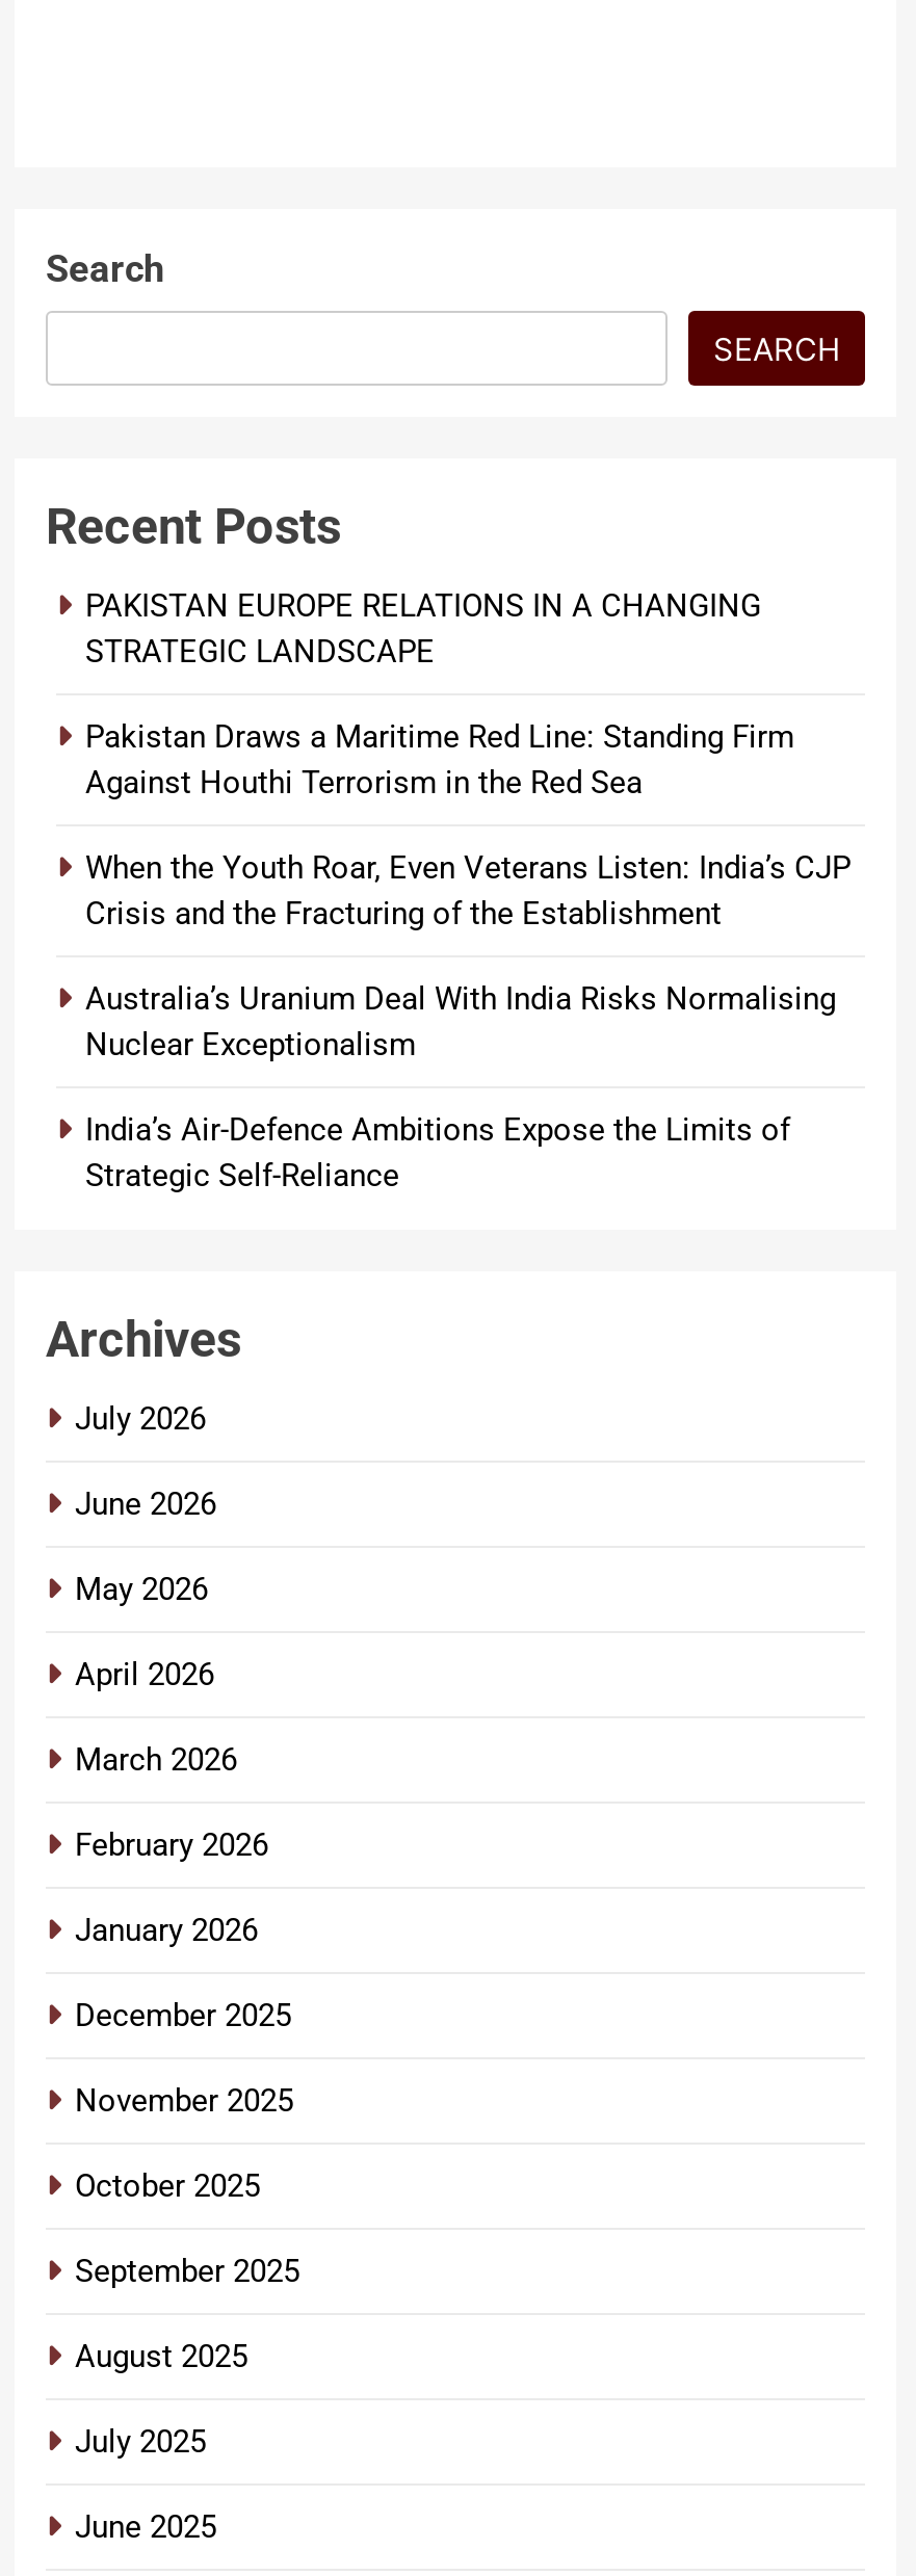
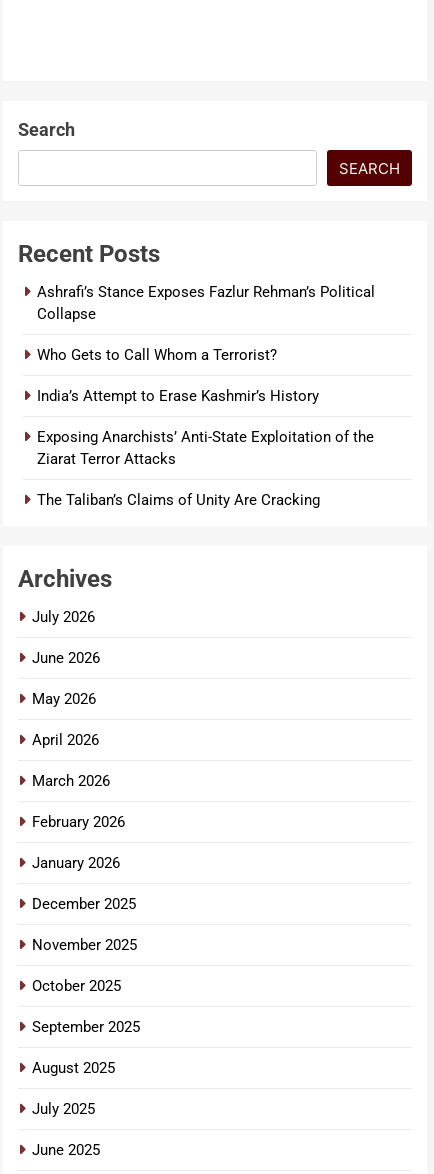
[85,588,761,671] PAKISTAN EUROPE RELATIONS IN A CHANGING | STRATEGIC LANDSCAPE -> [37,283,375,323] Ashrafi’s Stance Exposes Fazlur Rehman’s Political | Collapse
[85,719,794,802] Pakistan Draws a Maritime Red Line: Standing Firm | Against Houthi Terrorism in the Red Sea -> [37,346,277,364] Who Gets to Call Whom a Terrorist?
[85,850,850,933] When the Youth Roar, Even Veterans Listen: India’s CJP | Crisis and the Fracturing of the Establishment -> [37,387,319,405] India’s Attempt to Erase Kashmir’s History
[85,981,836,1064] Australia’s Uranium Deal With India Risks Normalising | Nuclear Exceptionalism -> [37,428,374,468] Exposing Anarchists’ Anti-State Exploitation of the | Ziarat Terror Attacks
[85,1111,790,1195] India’s Air-Defence Ambitions Expose the Limits of | Strategic Self-Reliance -> [37,491,320,509] The Taliban’s Claims of Unity Are Cracking

